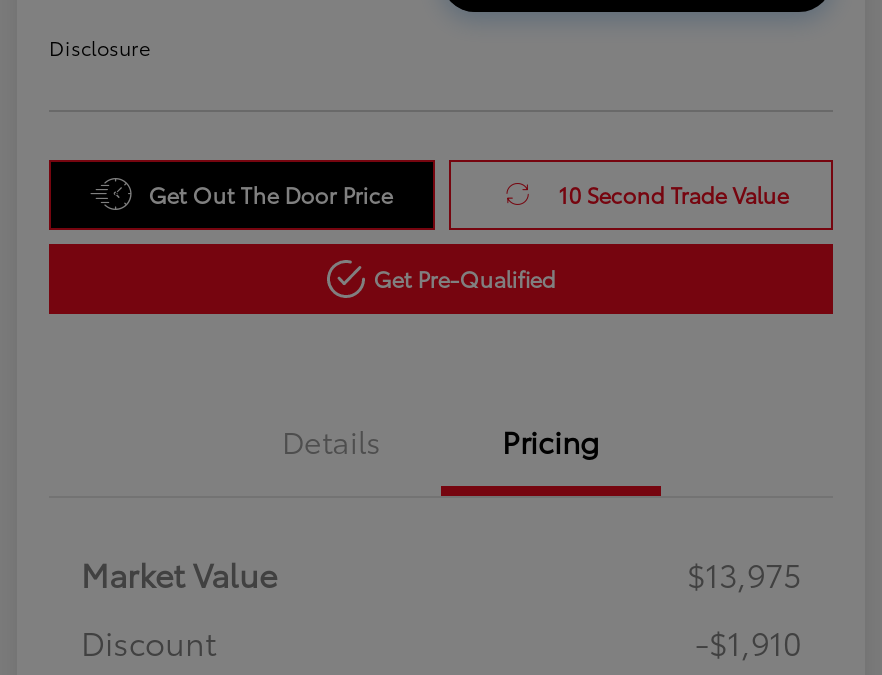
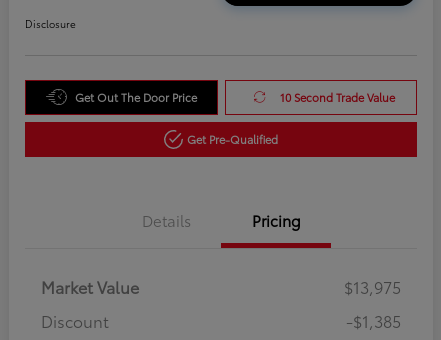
[695,618,801,664] -$1,910 -> [346,309,401,332] -$1,385

